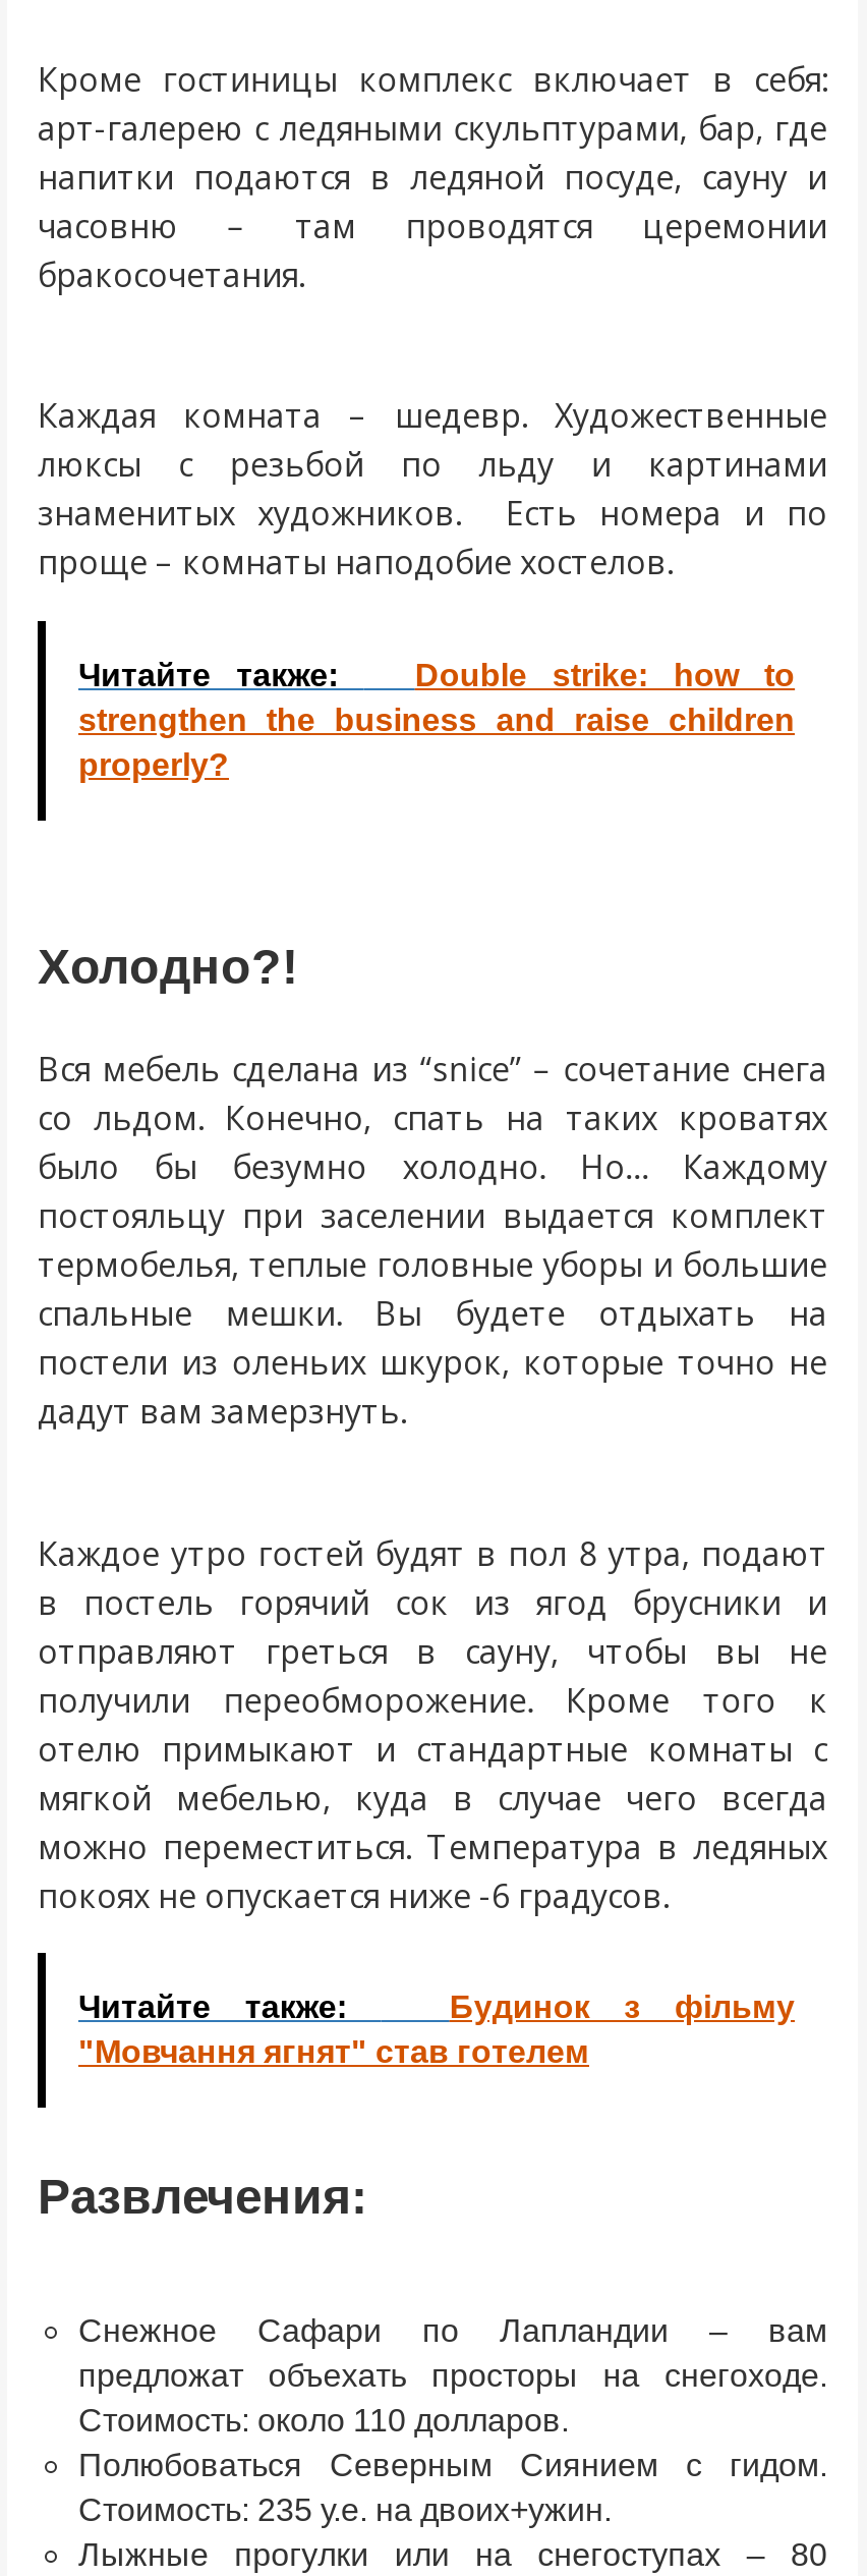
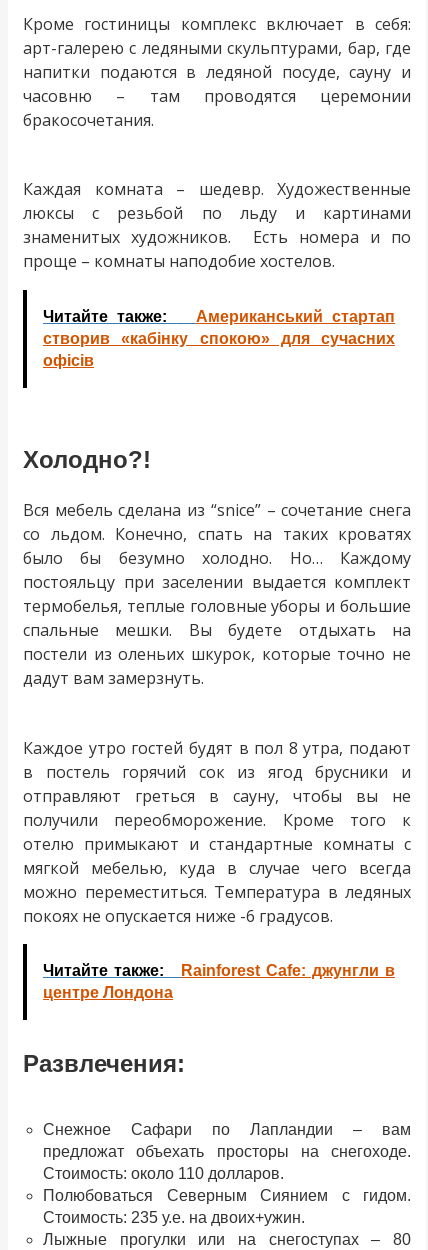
[78,657,795,782] Double strike: how to | strengthen the business and raise children | properly? -> [43,308,395,369] Американський стартап | створив «кабінку спокою» для сучасних | офісів
[78,1990,795,2070] Будинок з фільму | "Мовчання ягнят" став готелем -> [43,962,395,1001] Rainforest Cafе: джунгли в | центре Лондона

